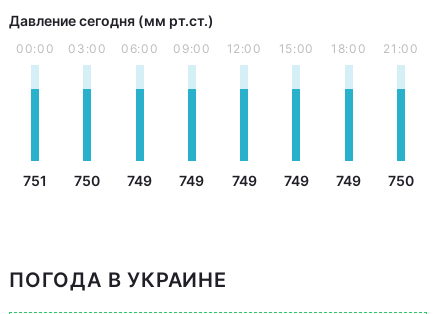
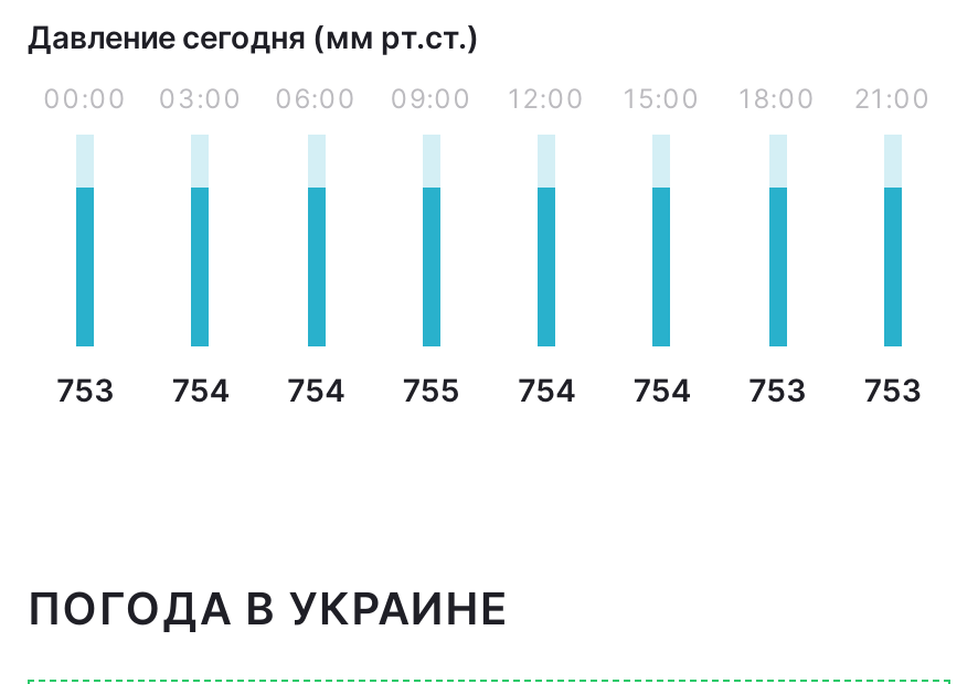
[23,172,47,189] 751 -> [57,371,114,408] 753
[74,172,100,189] 750 -> [172,371,229,408] 754
[127,172,152,189] 749 -> [287,371,345,408] 754
[179,172,204,189] 749 -> [403,371,460,408] 755
[232,172,257,189] 749 -> [518,371,575,408] 754
[284,172,309,189] 749 -> [633,371,691,408] 754
[336,172,361,189] 749 -> [749,371,806,408] 753
[388,172,414,189] 750 -> [864,371,921,408] 753

